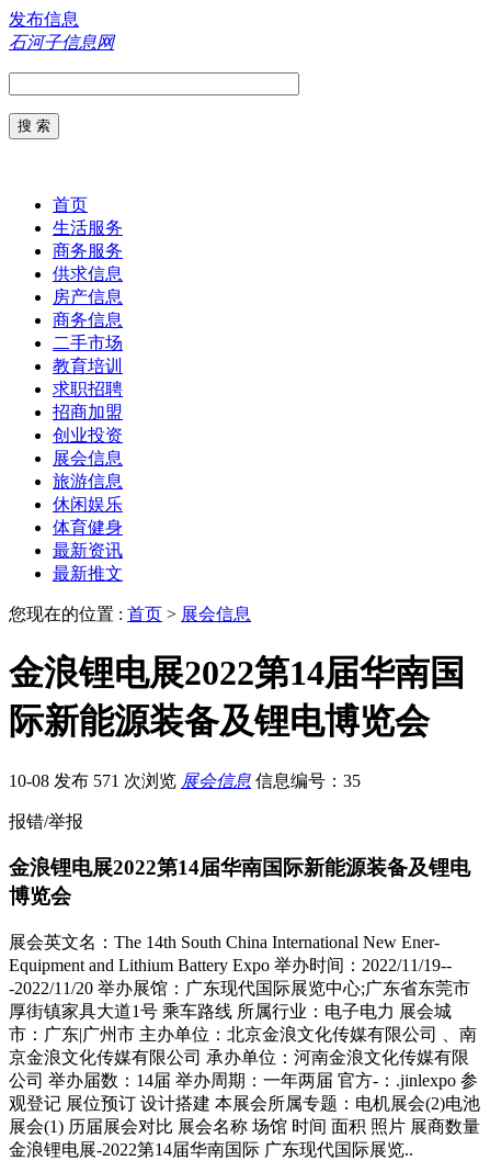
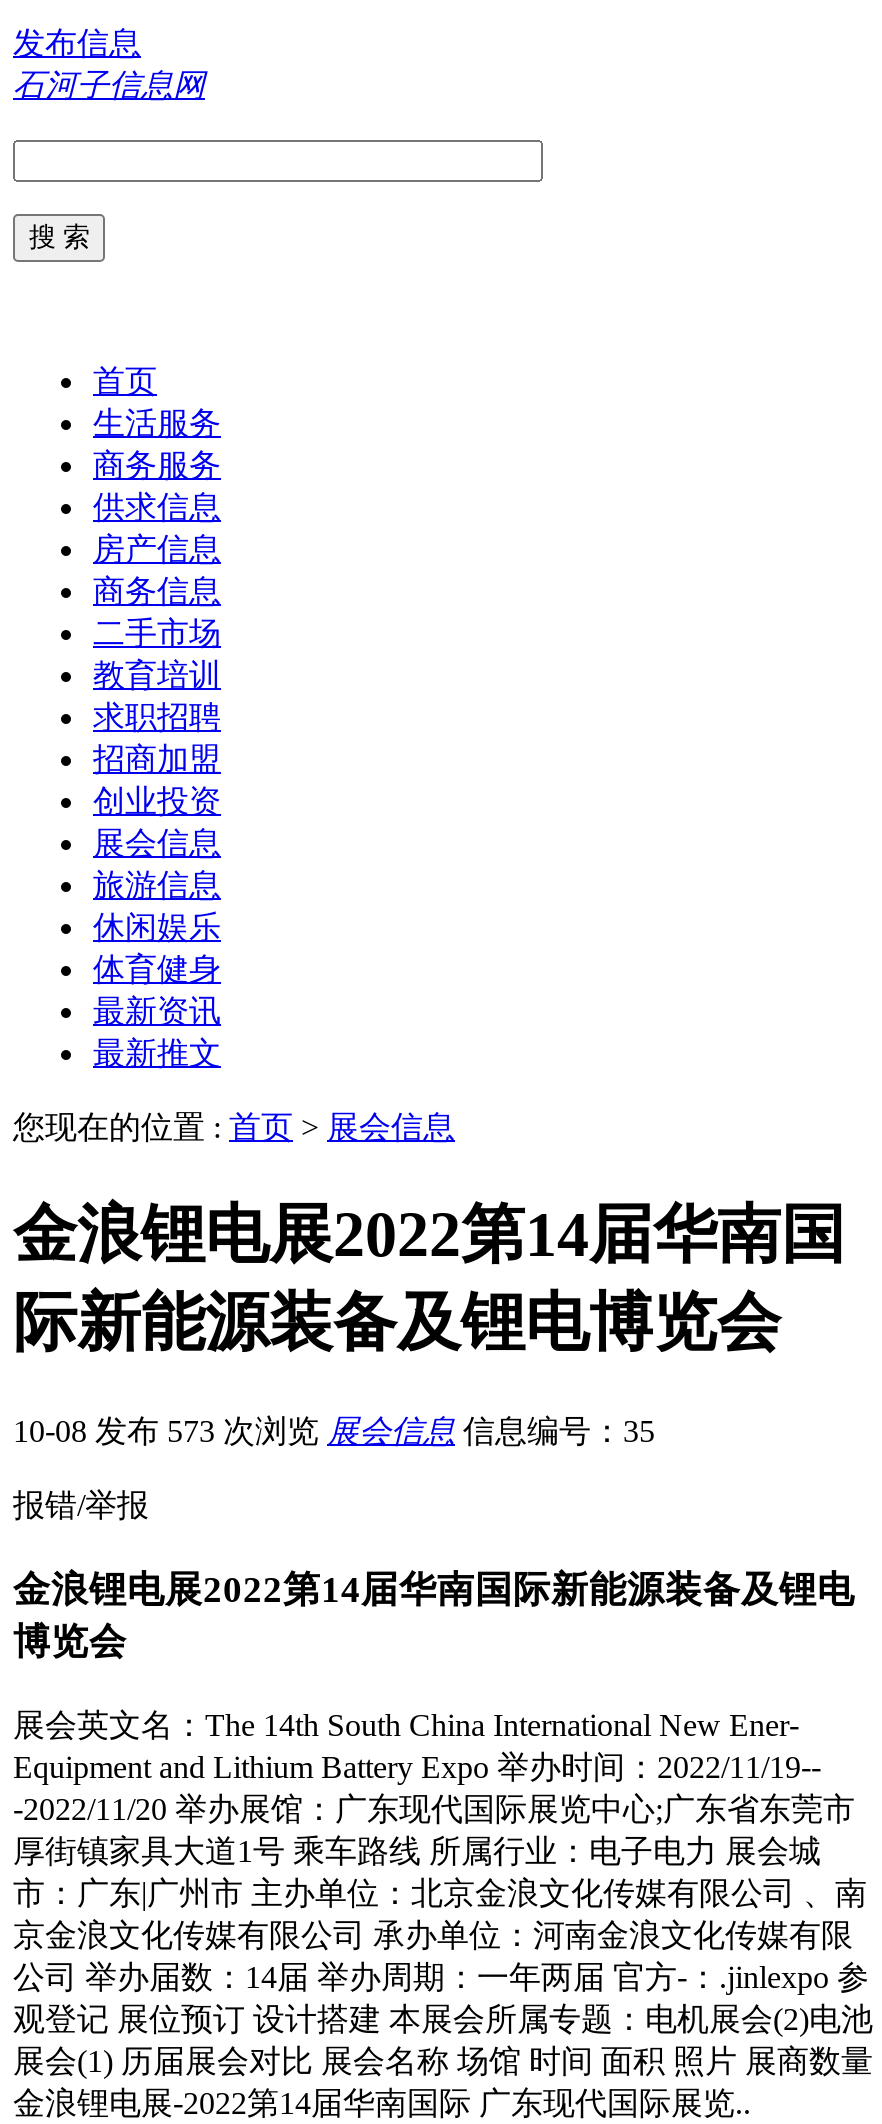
[9,771,361,790] 10-08 发布 571 次浏览 展会信息 信息编号：35 -> [13,1413,655,1447] 10-08 发布 573 次浏览 展会信息 信息编号：35

